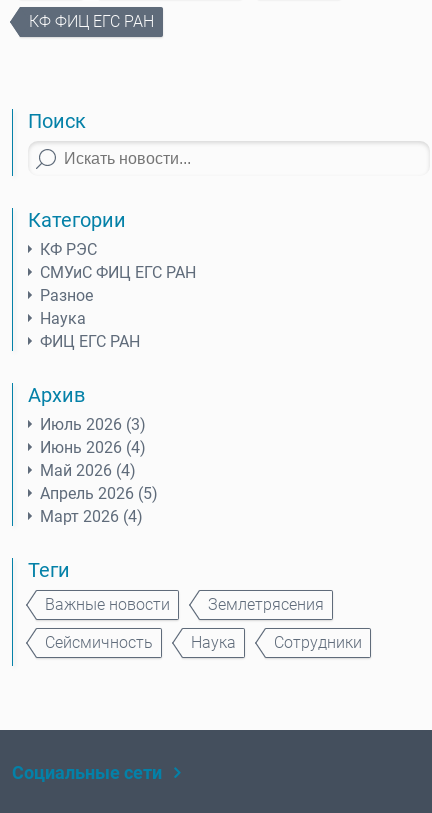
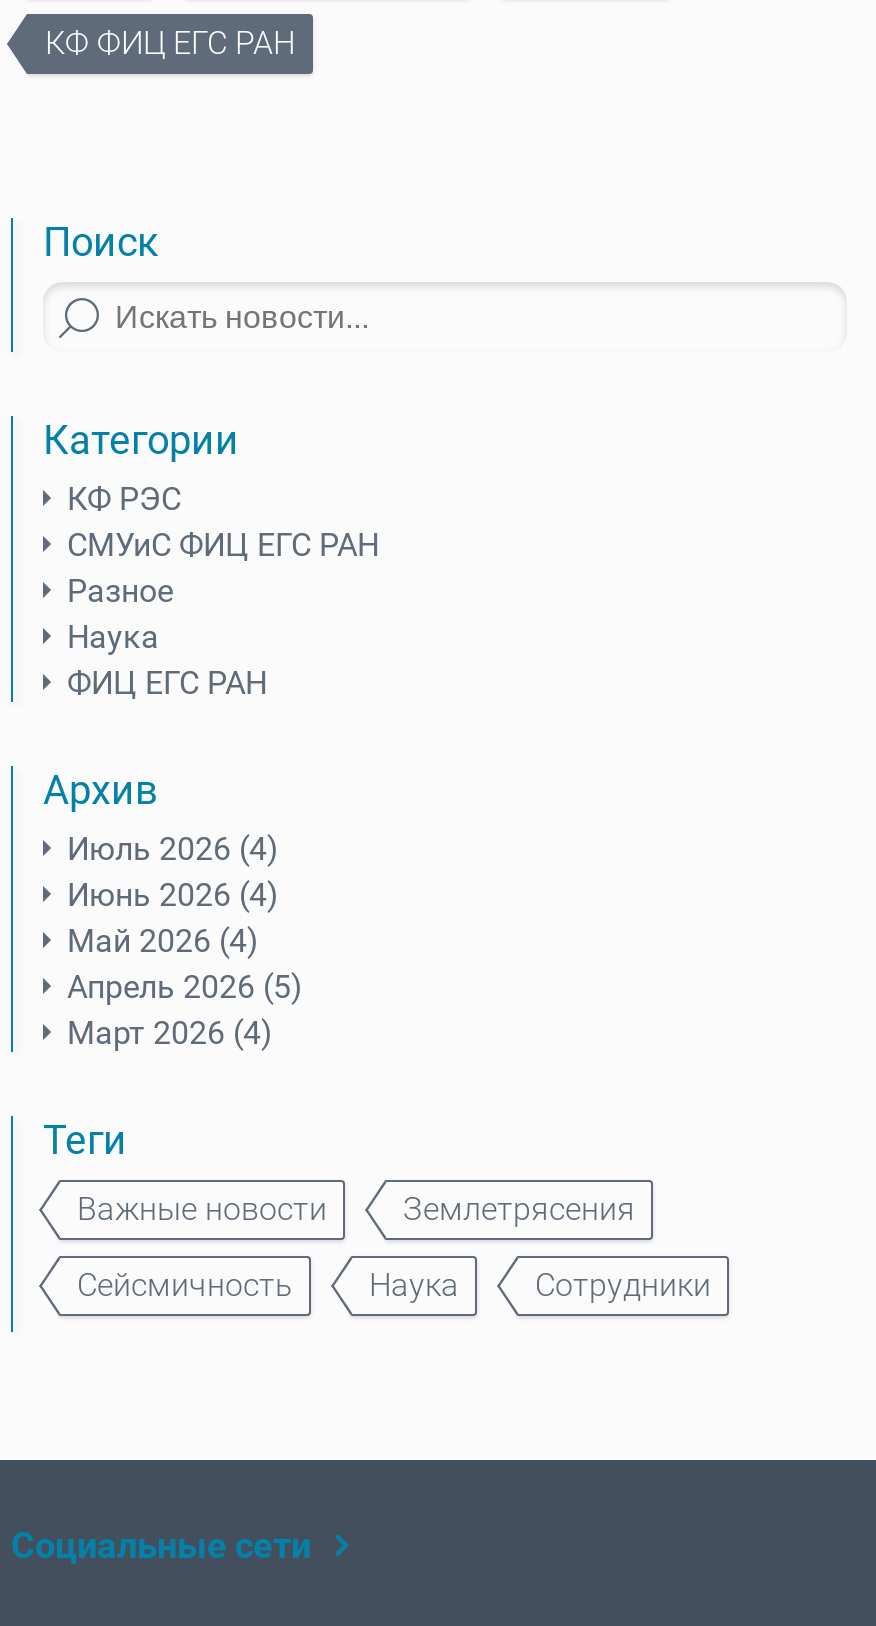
[40,415,146,434] Июль 2026 (3) -> [67,830,279,868] Июль 2026 (4)

